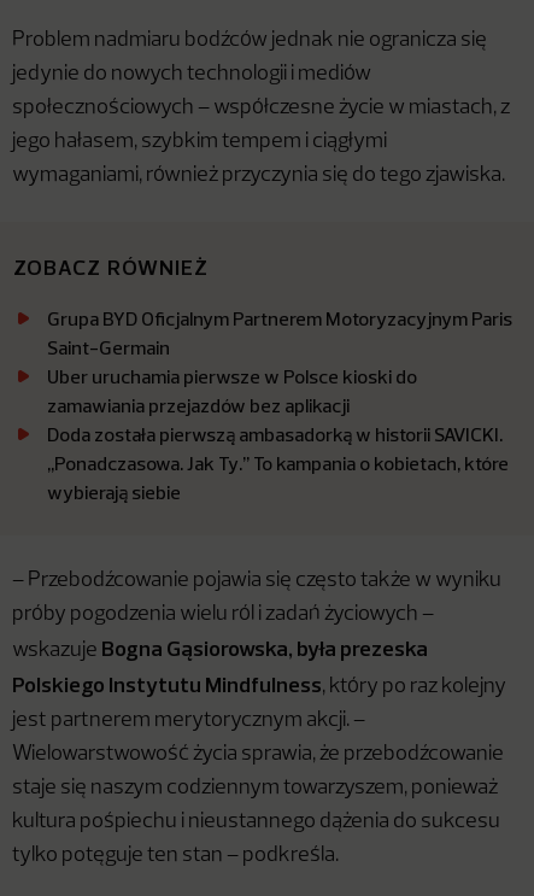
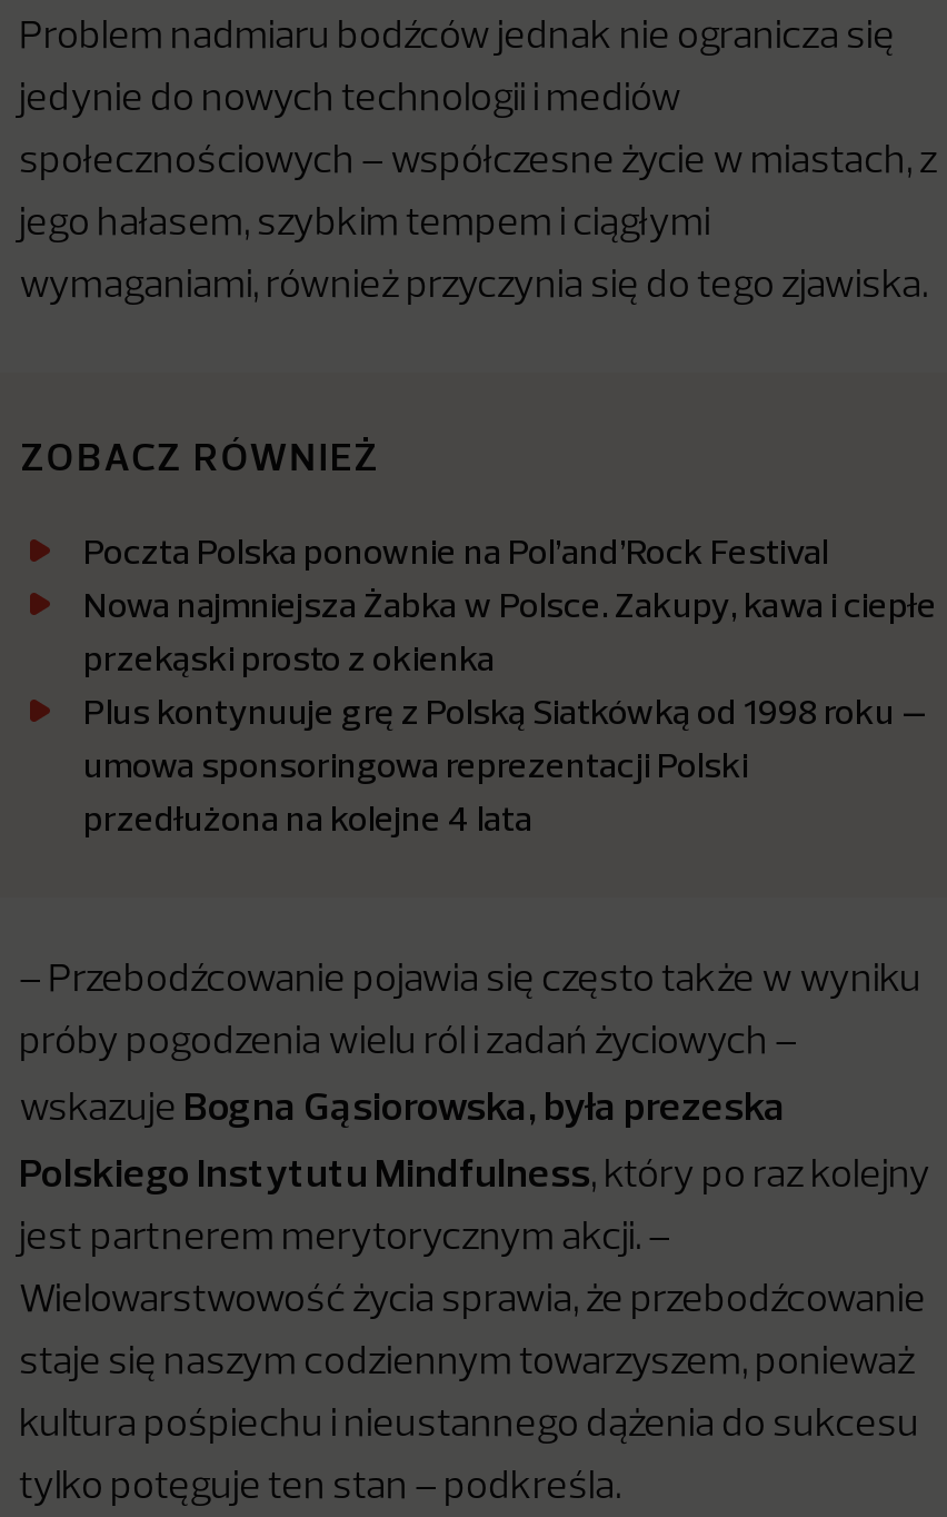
[47,306,512,503] Grupa BYD Oficjalnym Partnerem Motoryzacyjnym Paris | Saint-Germain | Uber uruchamia pierwsze w Polsce kioski do | zamawiania przejazdów bez aplikacji | Doda została pierwszą ambasadorką w historii SAVICKI. | ,,Ponadczasowa. Jak Ty.’’ To kampania o kobietach, które | wybierają siebie -> [83,527,937,839] Poczta Polska ponownie na Pol’and’Rock Festival | Nowa najmniejsza Żabka w Polsce. Zakupy, kawa i ciepłe | przekąski prosto z okienka | Plus kontynuuje grę z Polską Siatkówką od 1998 roku – | umowa sponsoringowa reprezentacji Polski | przedłużona na kolejne 4 lata

